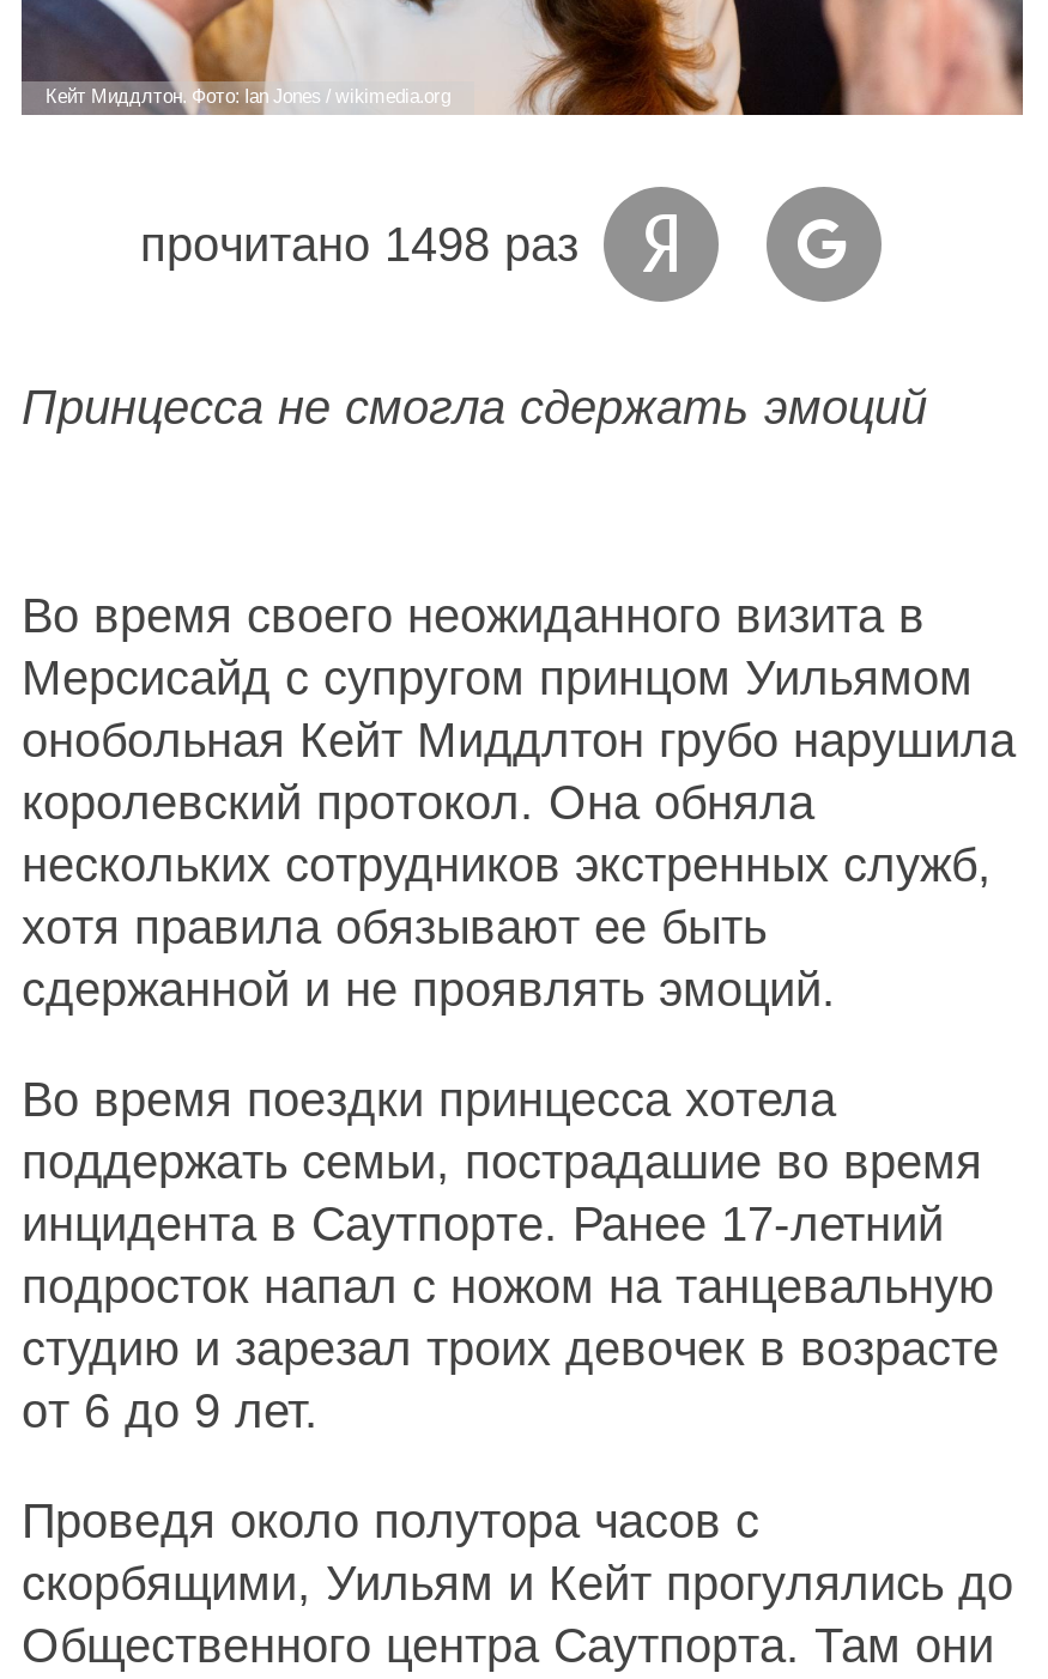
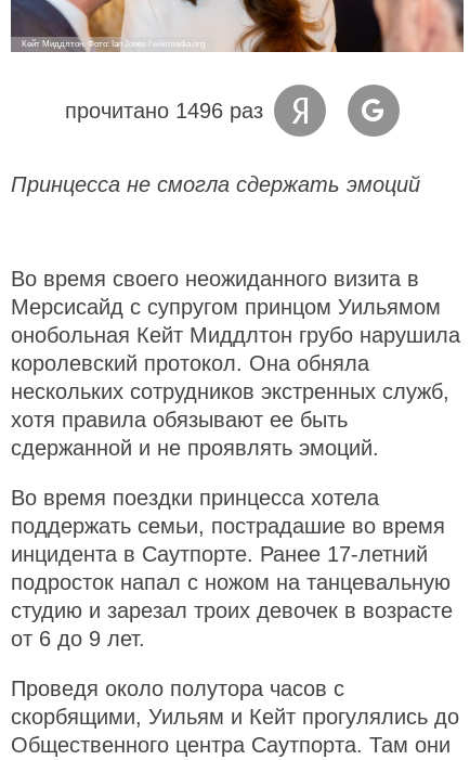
[140,218,578,270] прочитано 1498 раз -> [64,99,263,122] прочитано 1496 раз

